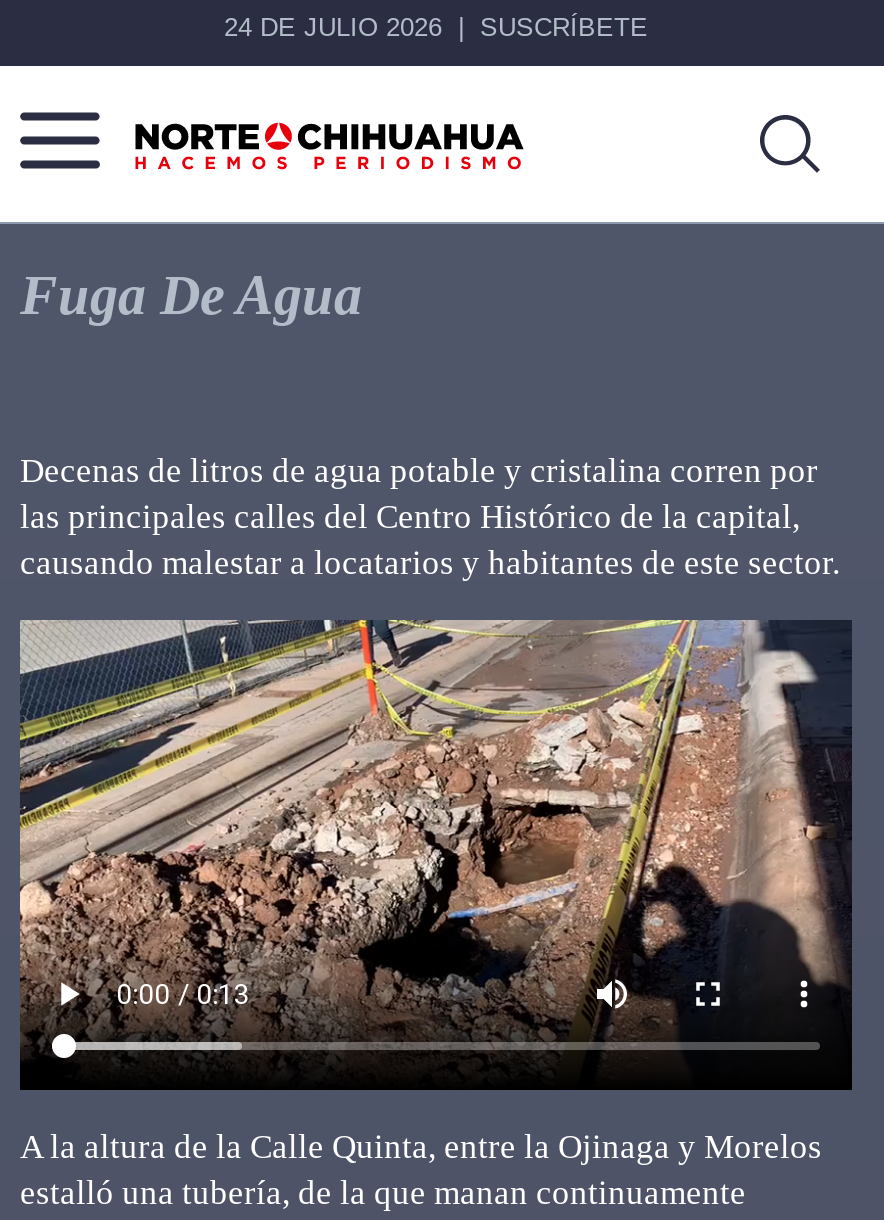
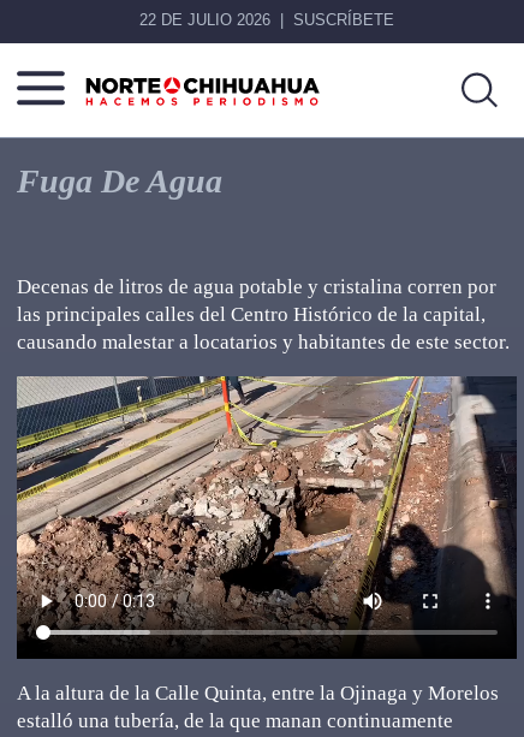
[224,12,648,42] 24 DE JULIO 2026 SUSCRÍBETE -> [139,11,394,29] 22 DE JULIO 2026 SUSCRÍBETE

